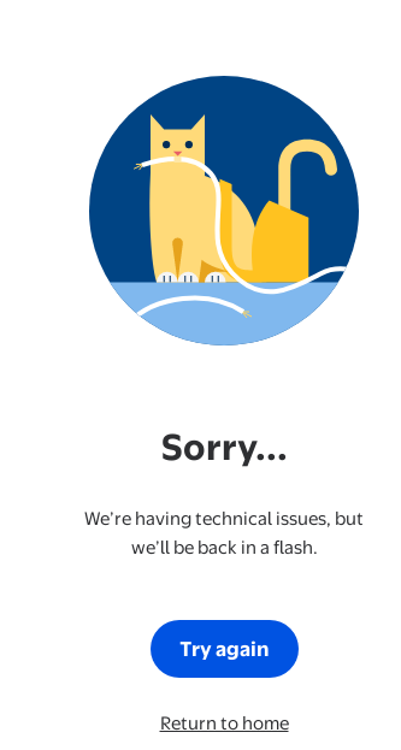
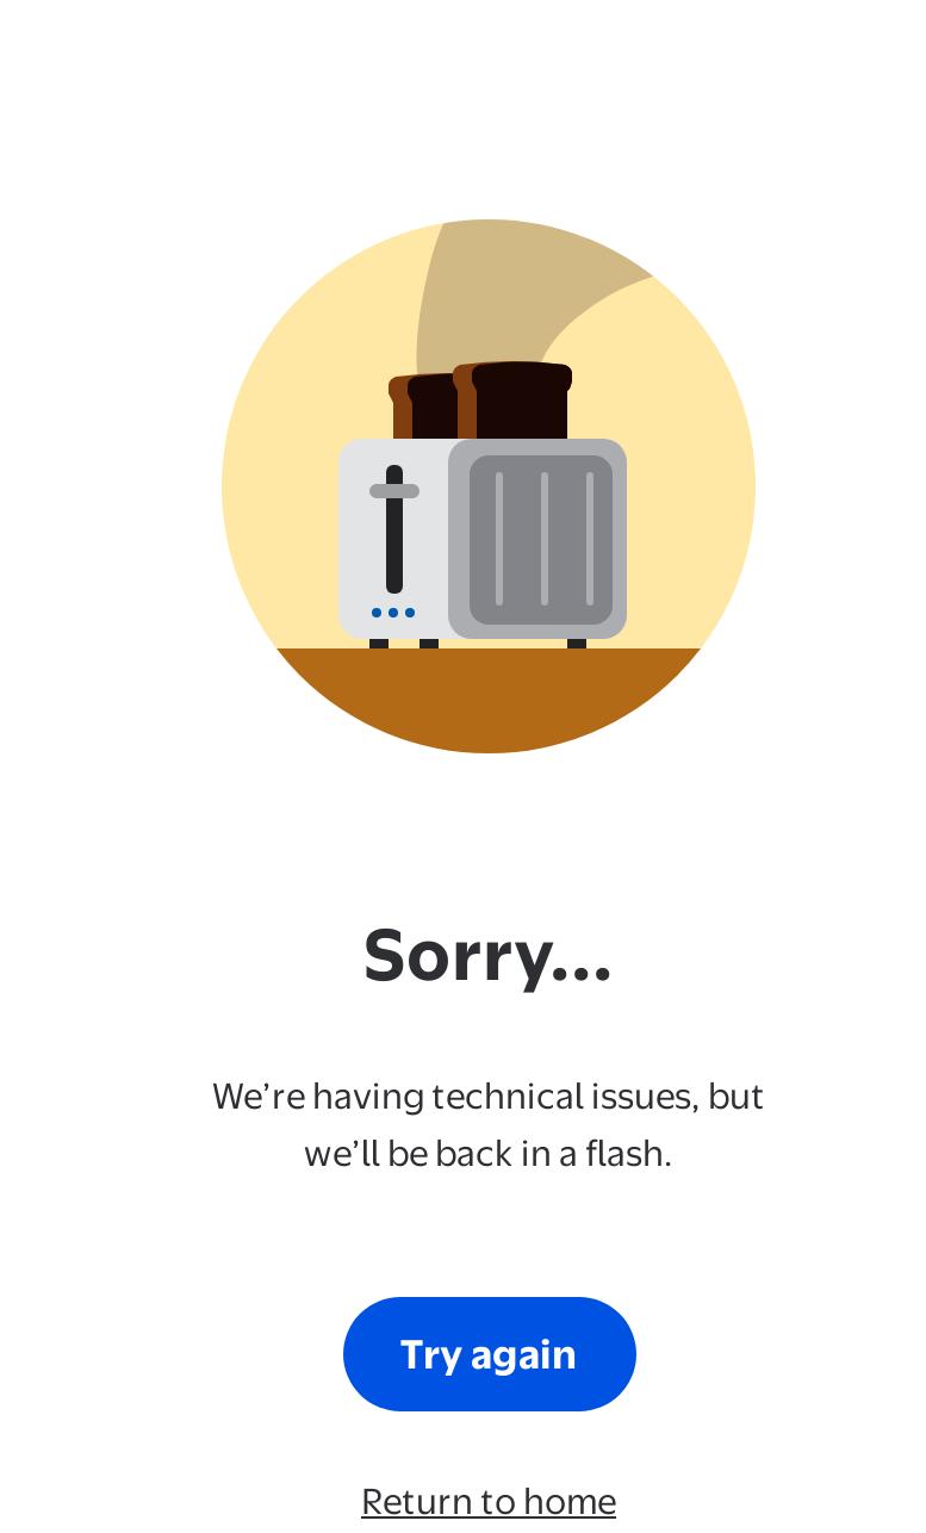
[88,75,360,347] [image] -> [222,219,756,756] [image]

